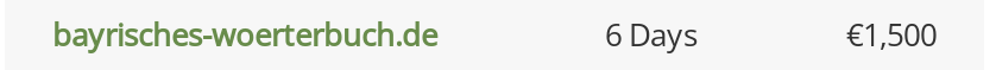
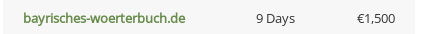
[605,14,698,56] 6 Days -> [255,9,294,27] 9 Days

